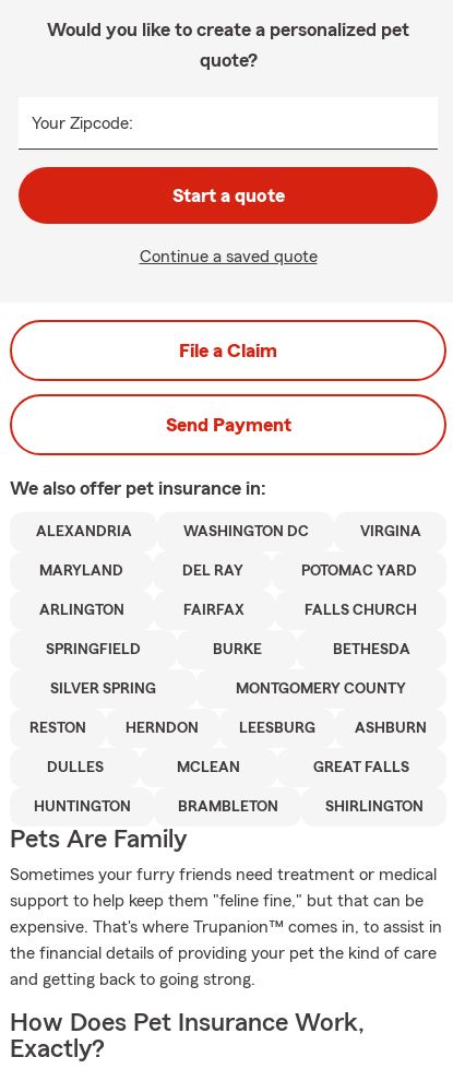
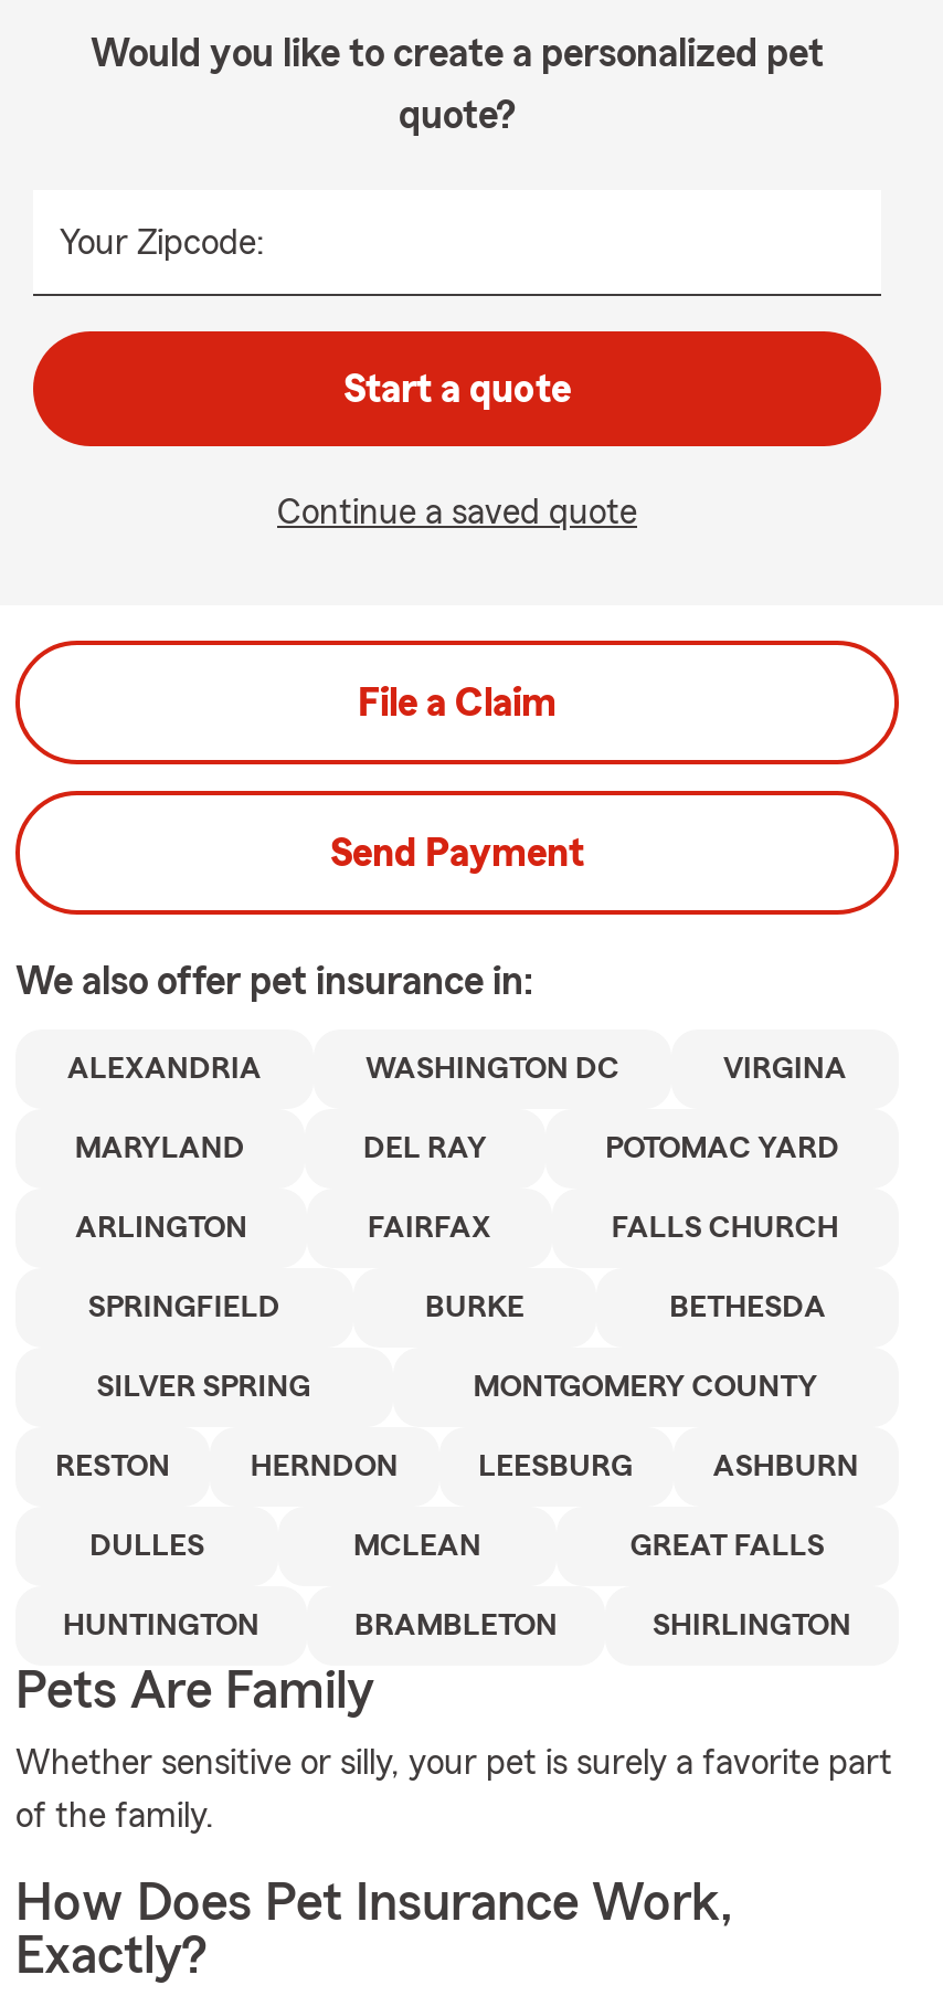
[10,866,442,988] Sometimes your furry friends need treatment or medical | support to help keep them "feline fine," but that can be | expensive. That's where Trupanion™ comes in, to assist in | the financial details of providing your pet the kind of care | and getting back to going strong. -> [15,1745,892,1834] Whether sensitive or silly, your pet is surely a favorite part | of the family.

